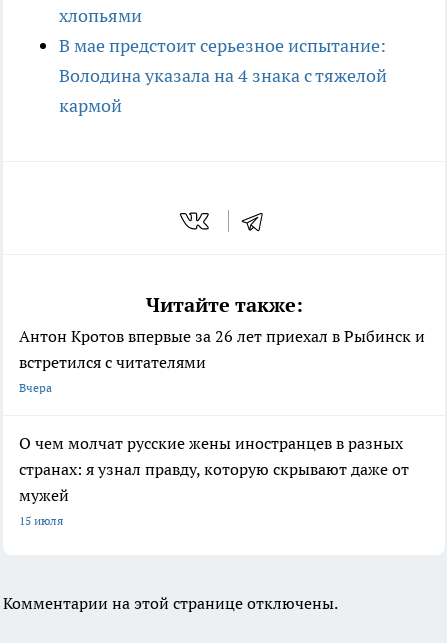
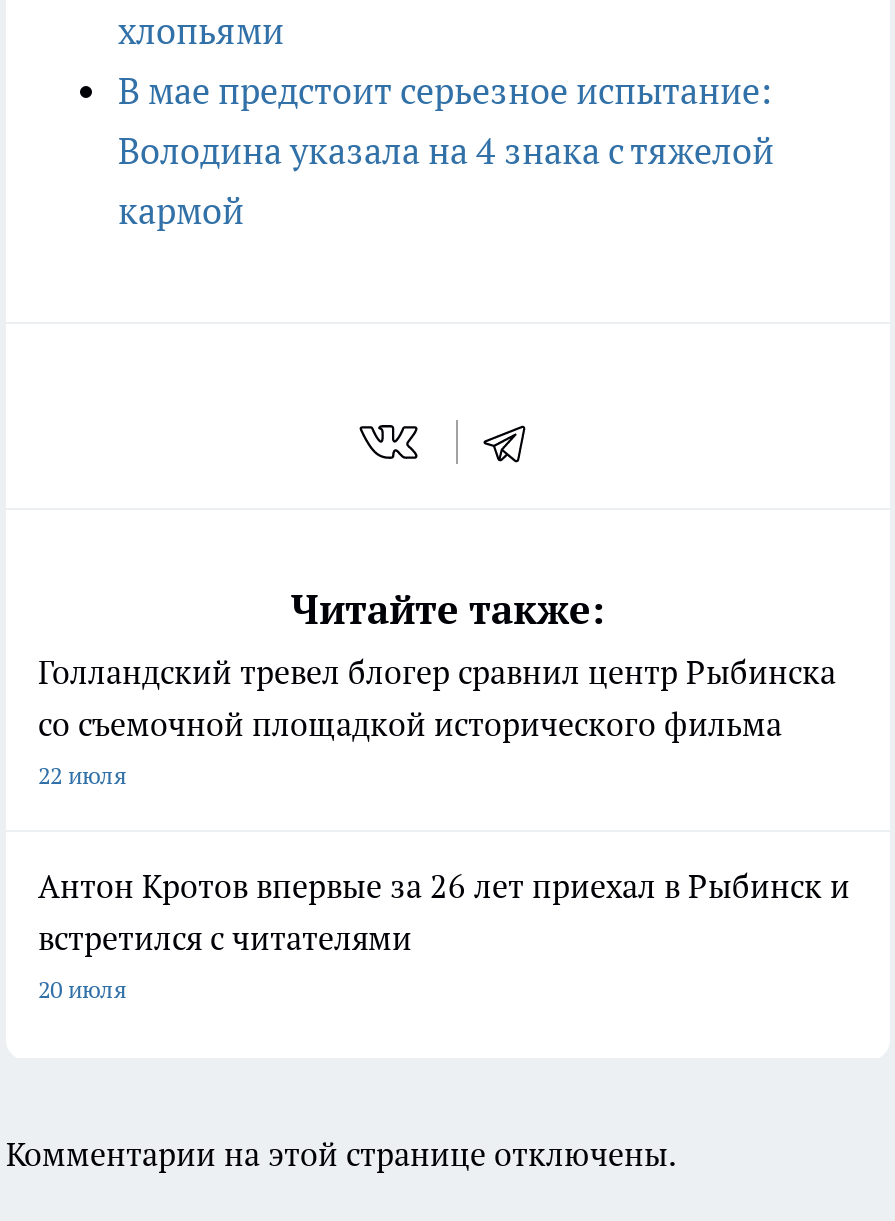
none -> [38,651,836,789] Голландский тревел блогер сравнил центр Рыбинска | со съемочной площадкой исторического фильма | 22 июля
moved [19,326,425,372] -> [38,865,850,957]: Антон Кротов впервые за 26 лет приехал в Рыбинск и | встретился с читателями
[19,380,409,528] Вчера | О чем молчат русские жены иностранцев в разных | странах: я узнал правду, которую скрывают даже от | мужей | 15 июля -> [38,973,126,1003] 20 июля

